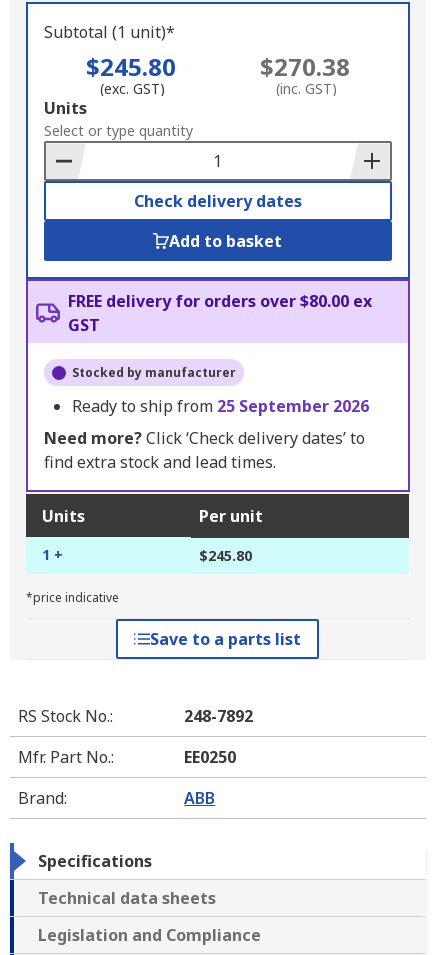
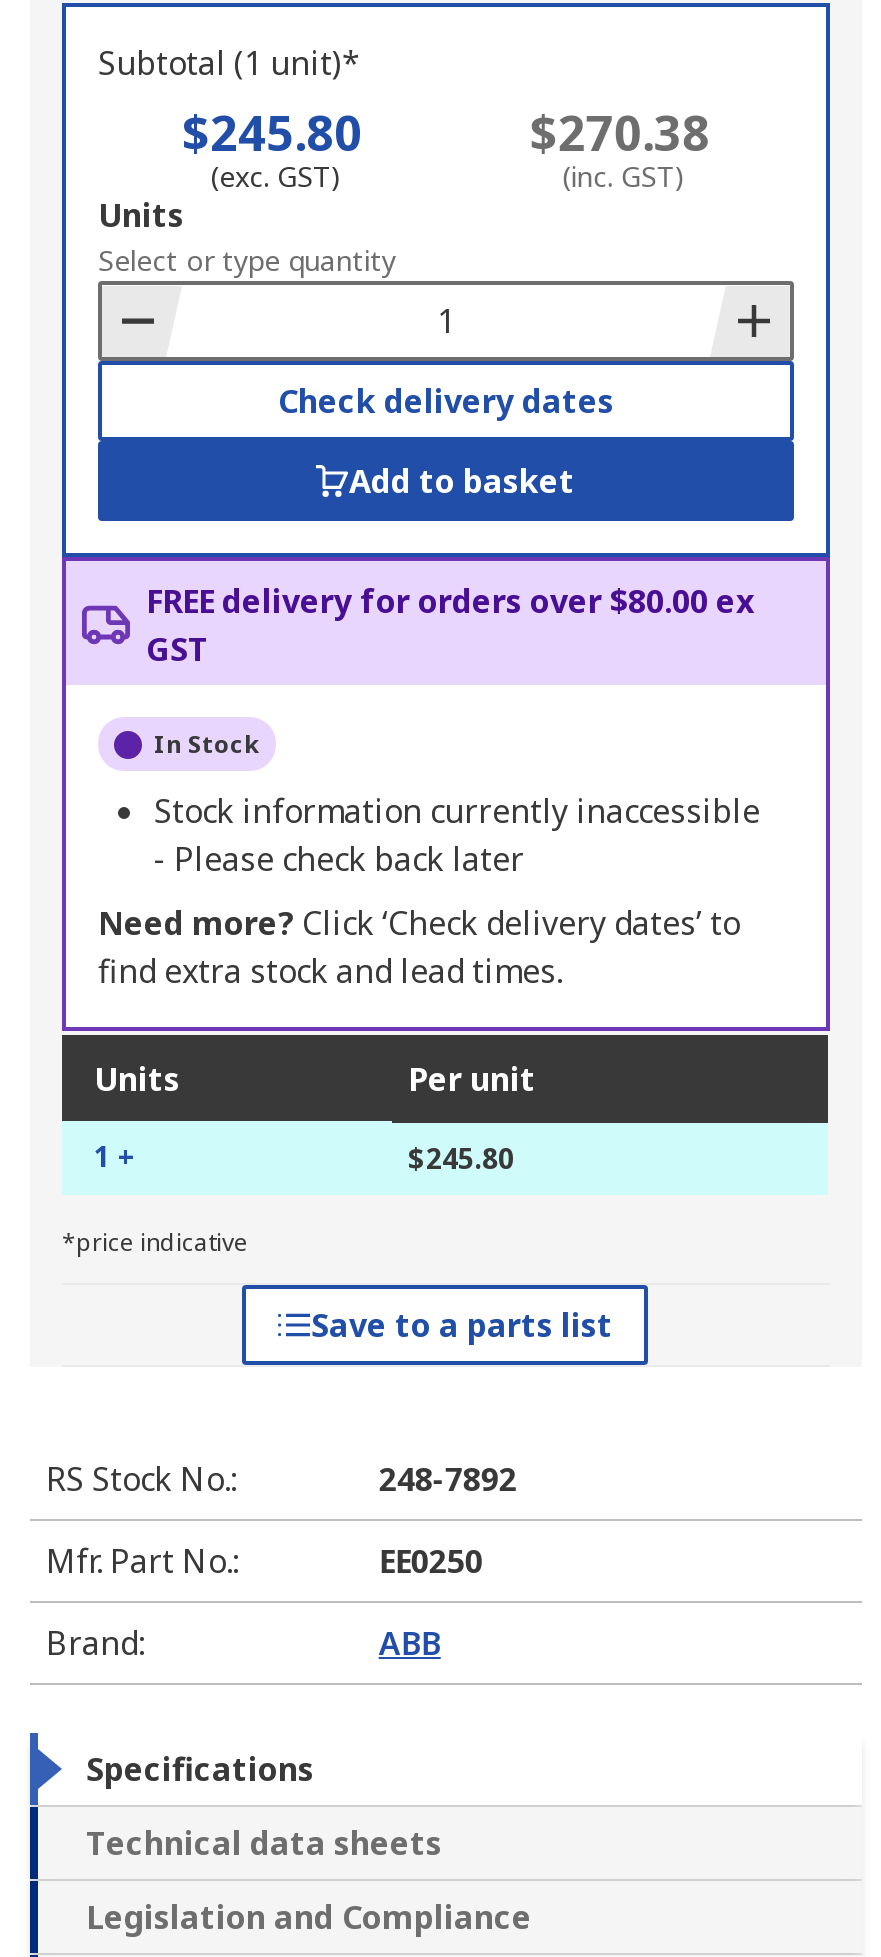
[72,364,236,381] Stocked by manufacturer -> [154,728,260,762] In Stock
[72,395,369,417] Ready to ship from 25 September 2026 -> [154,790,760,882] Stock information currently inaccessible | - Please check back later

